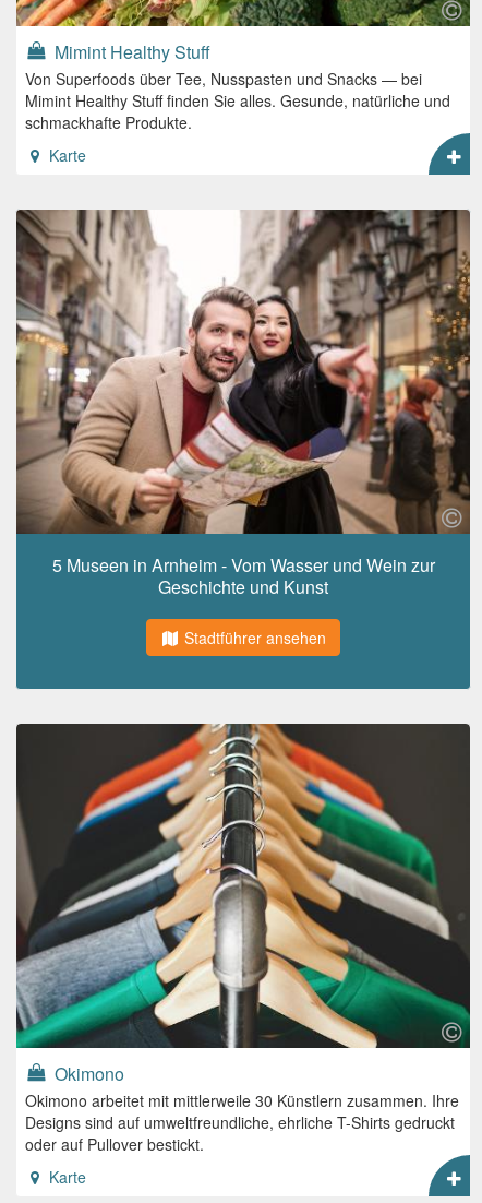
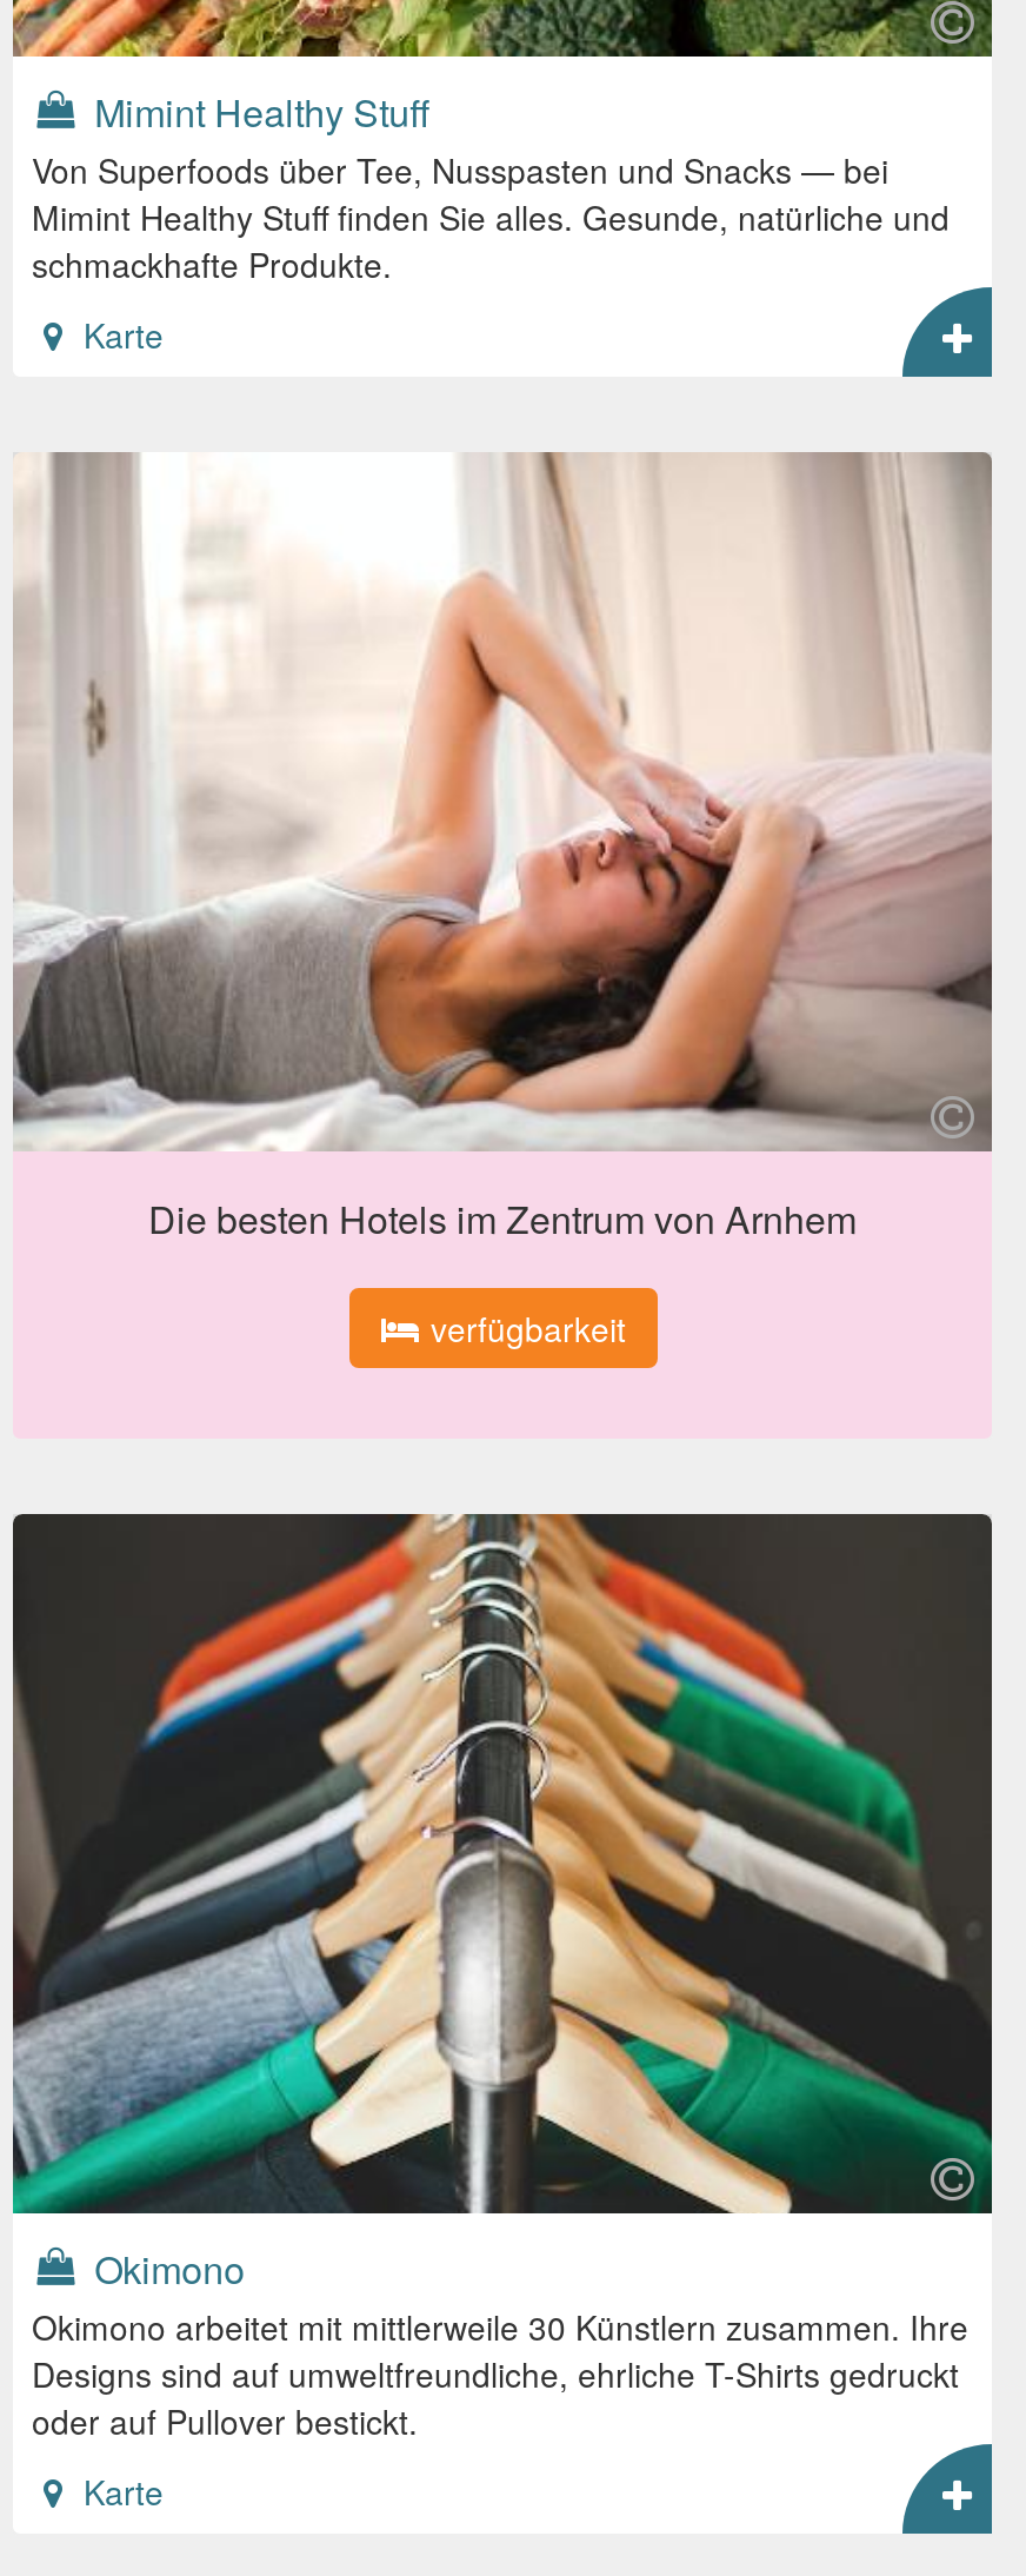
[15,209,471,690] [image] | 5 Museen in Arnheim - Vom Wasser und Wein zur | Geschichte und Kunst -> [13,452,992,1439] [image] | Die besten Hotels im Zentrum von Arnhem
[180,627,326,649] Stadtführer ansehen -> [421,1305,626,1352] verfügbarkeit

